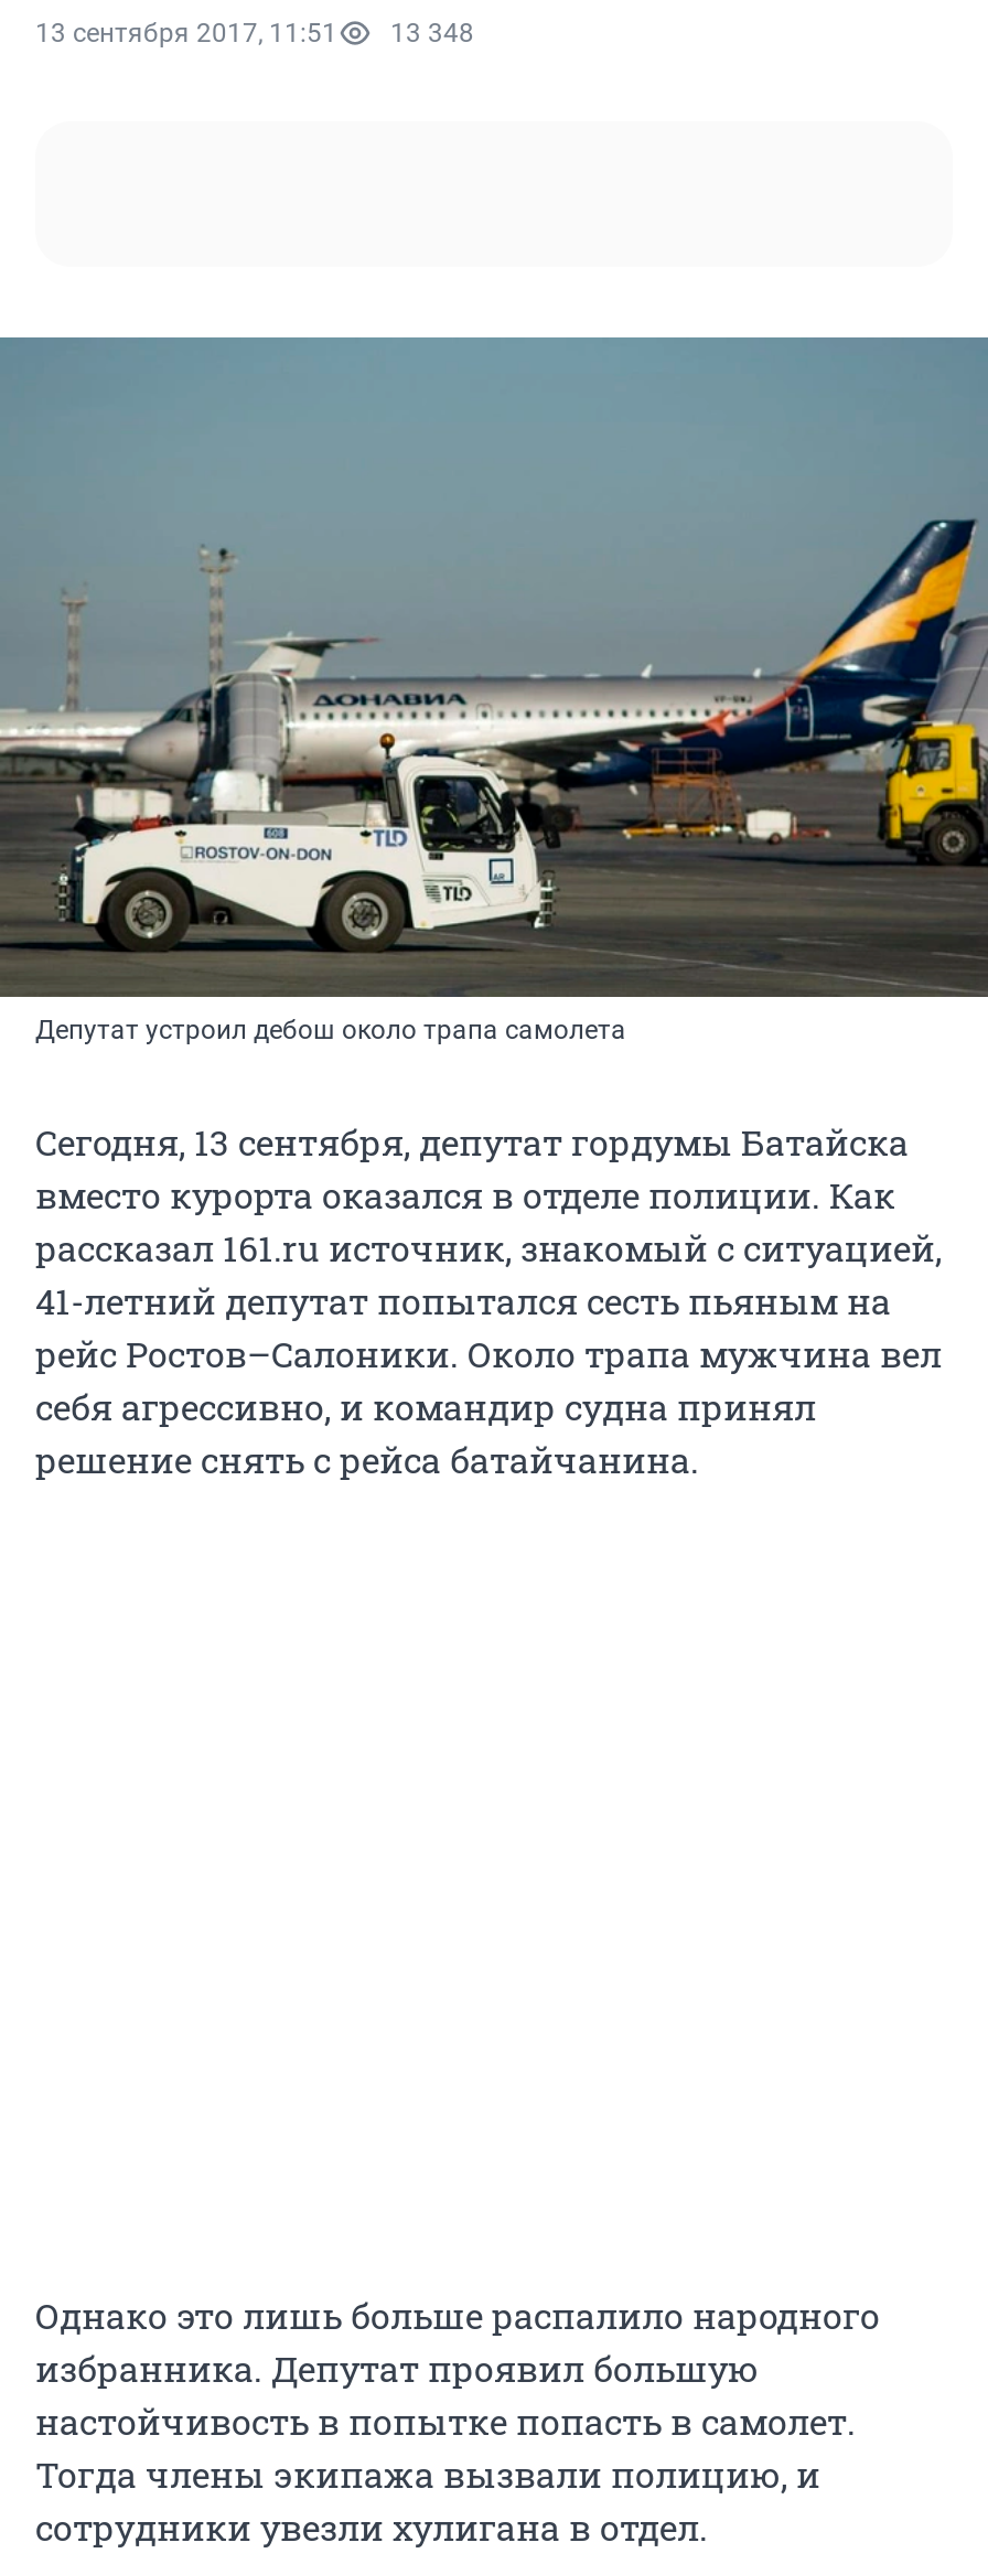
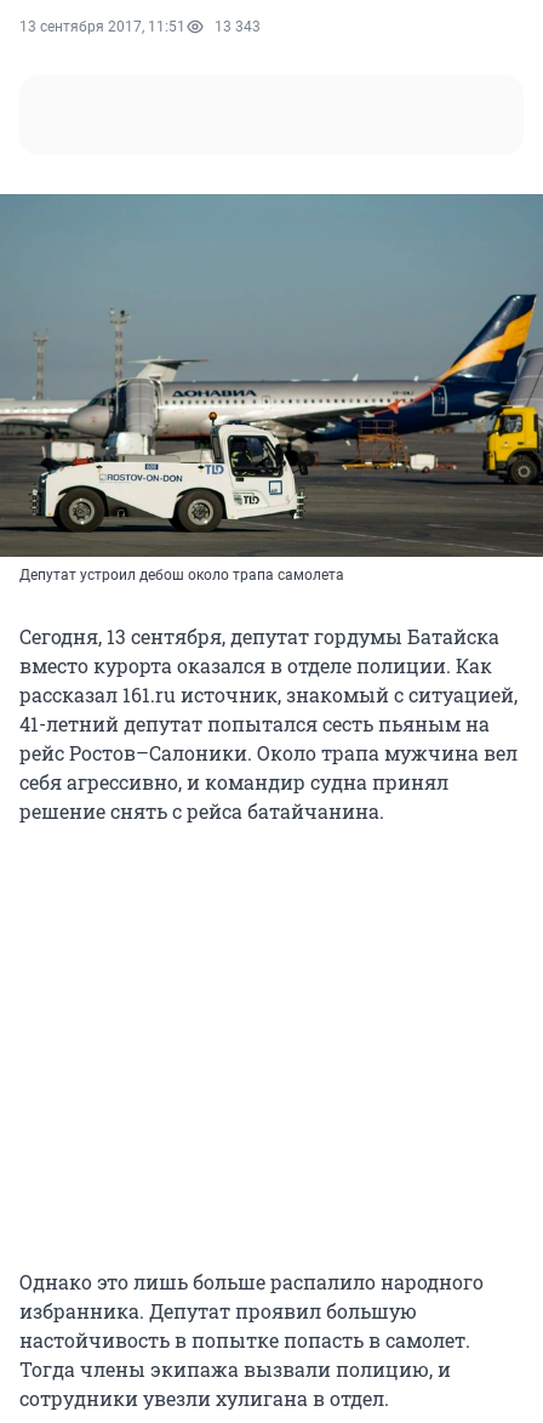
[35,18,474,49] 13 сентября 2017, 11:51 13 348 -> [19,18,261,35] 13 сентября 2017, 11:51 13 343

